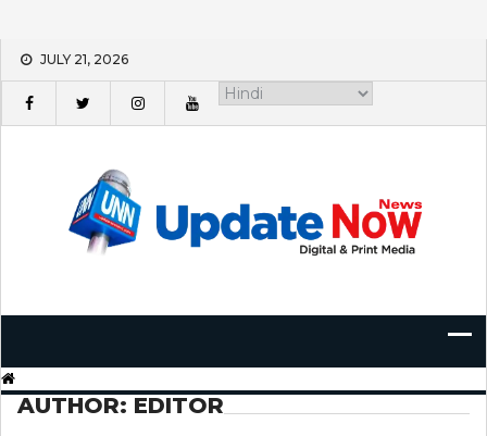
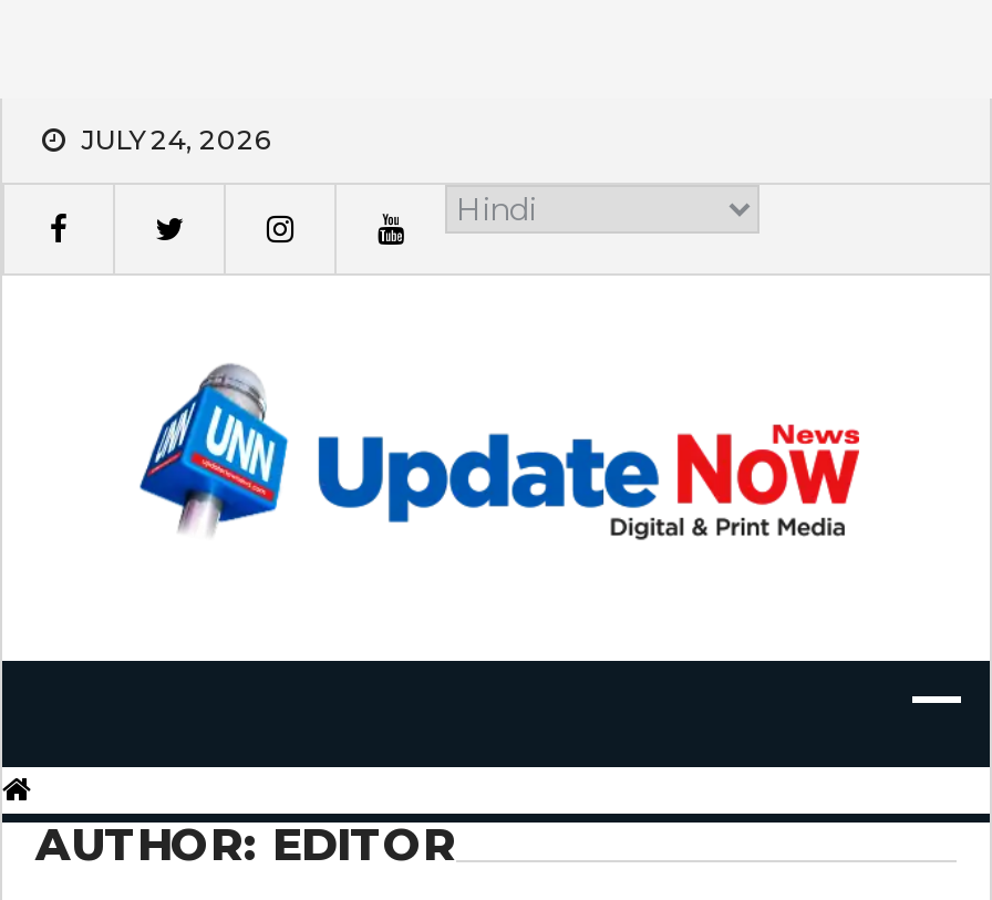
[40,51,128,67] JULY 21, 2026 -> [82,123,270,156] JULY 24, 2026

